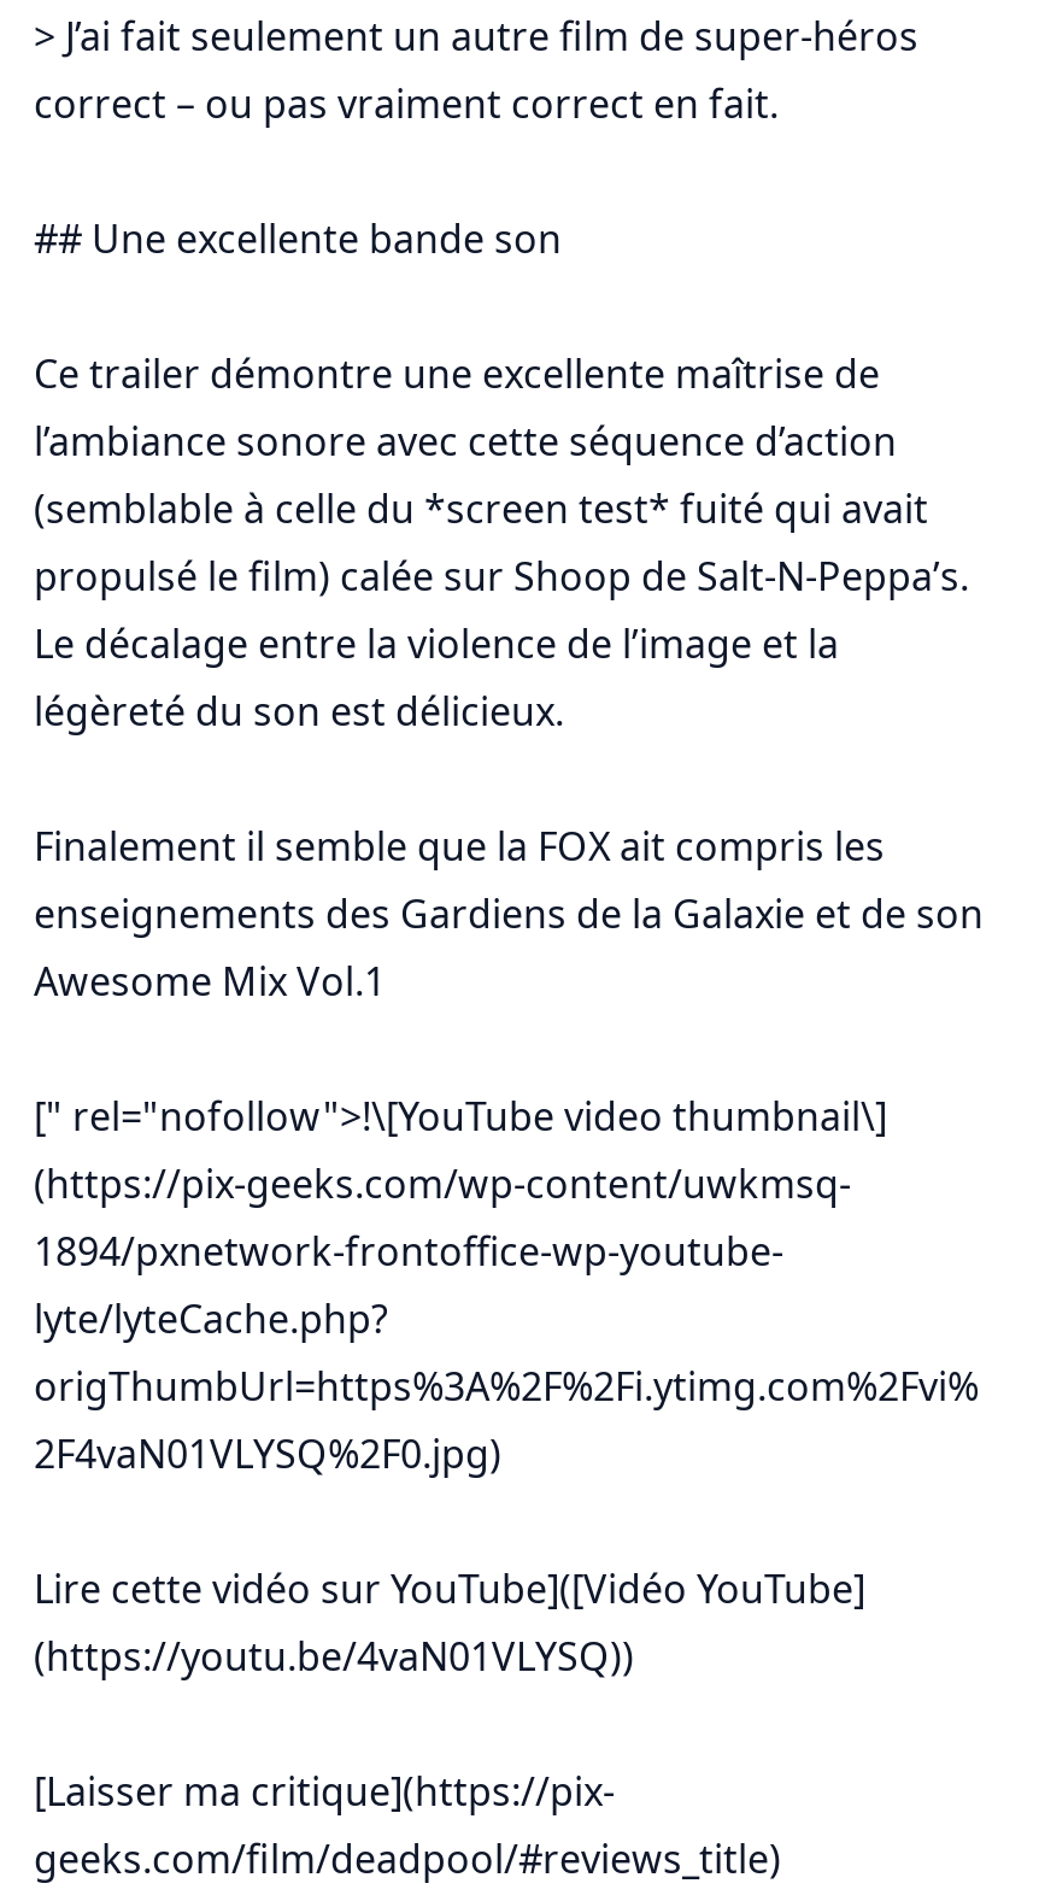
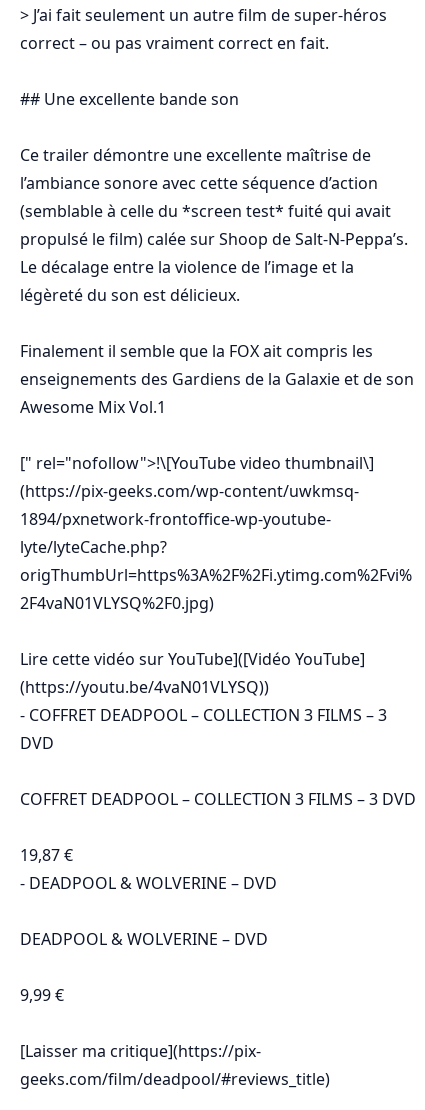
none -> [20,704,416,1006] - COFFRET DEADPOOL – COLLECTION 3 FILMS – 3 | DVD | COFFRET DEADPOOL – COLLECTION 3 FILMS – 3 DVD | 19,87 € | - DEADPOOL & WOLVERINE – DVD | DEADPOOL & WOLVERINE – DVD | 9,99 €

